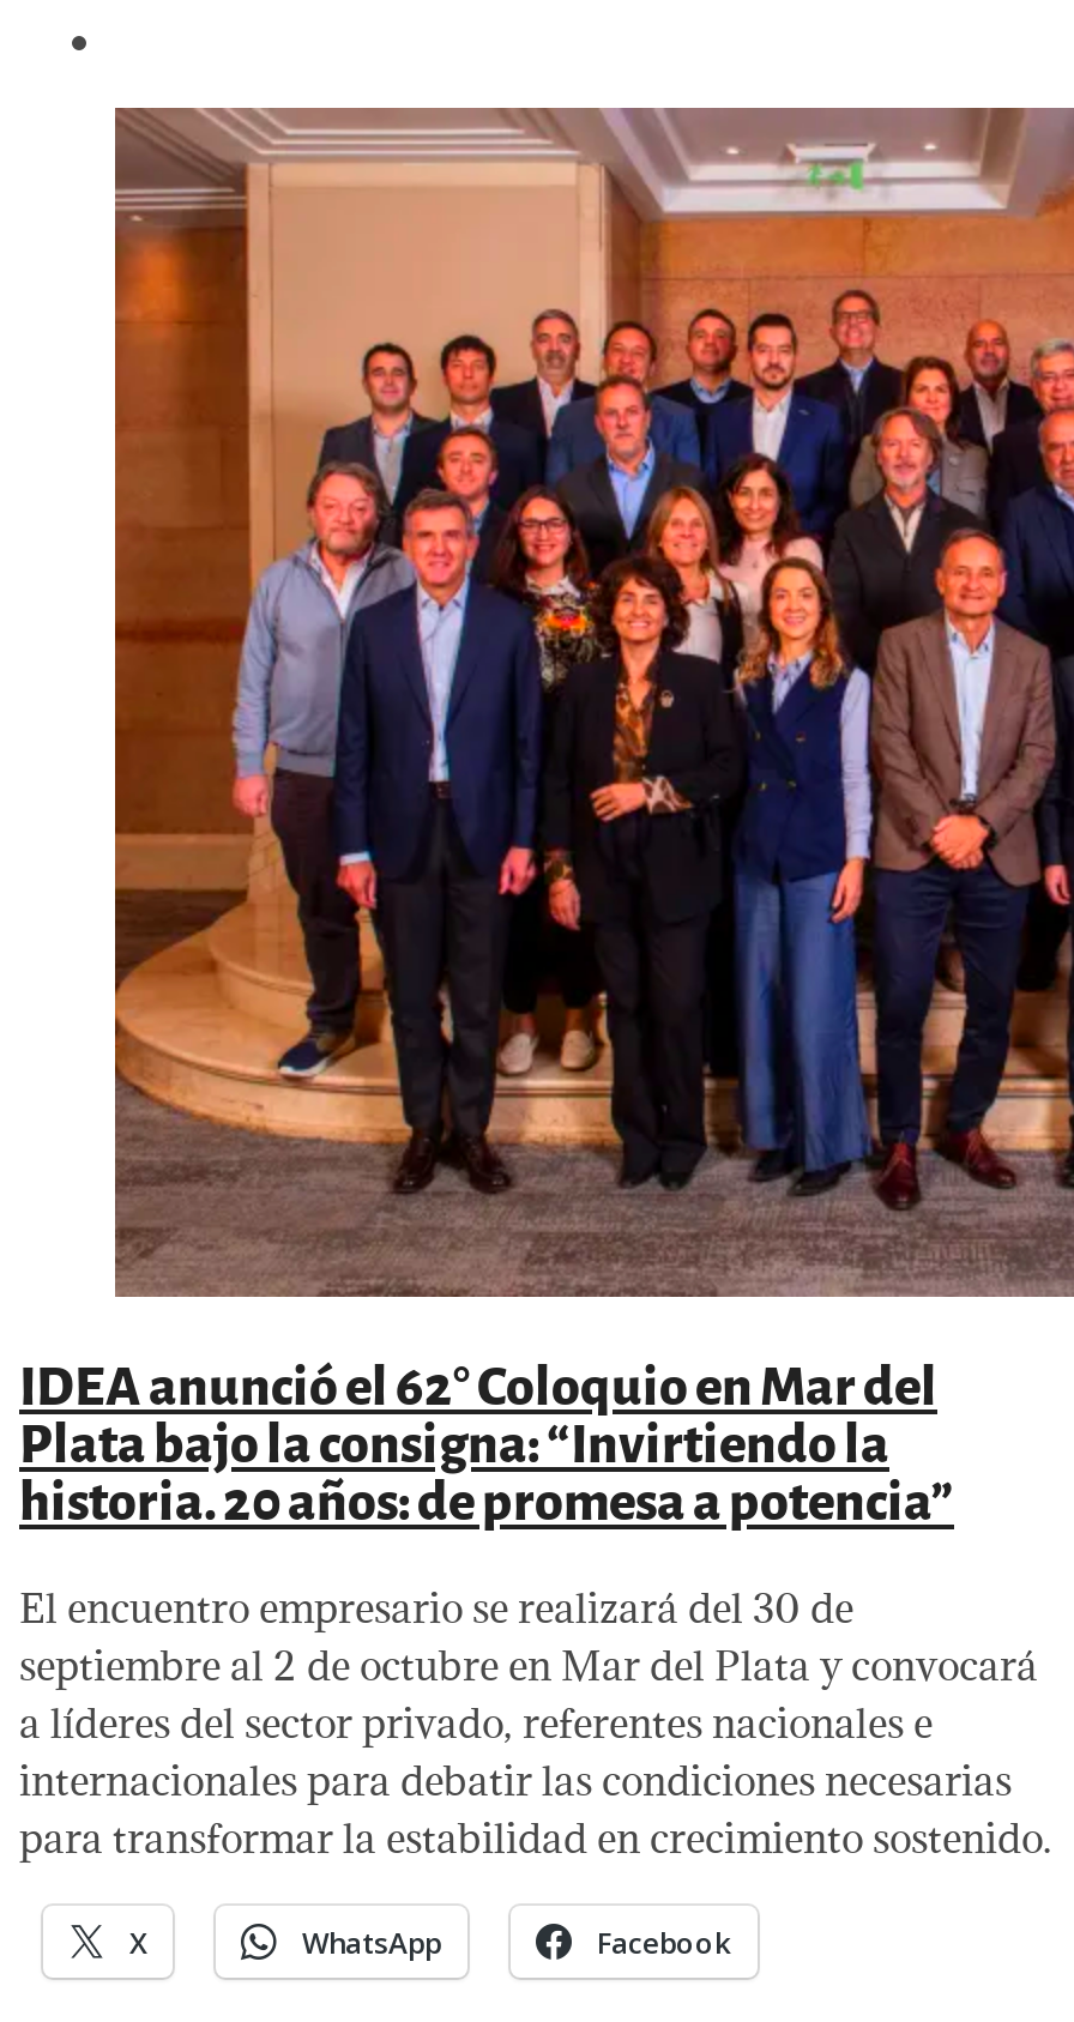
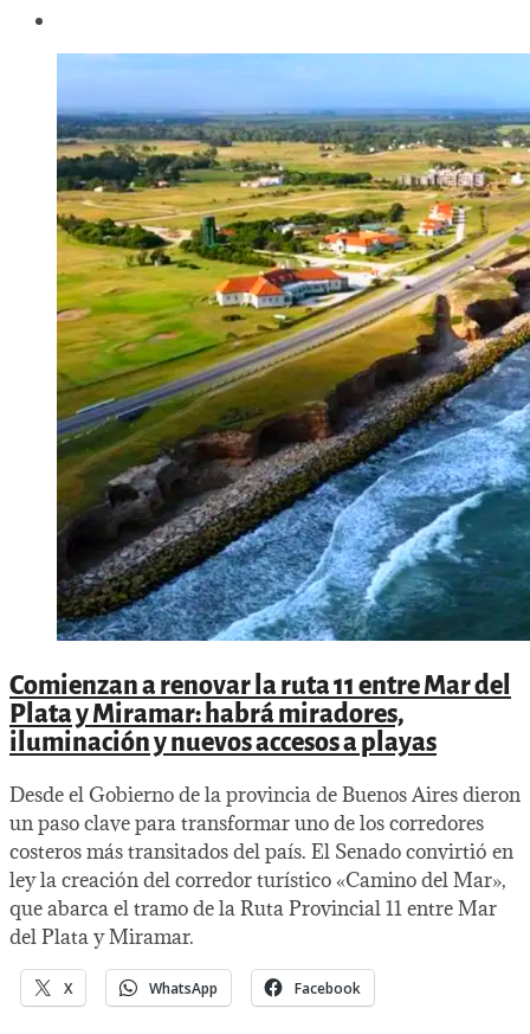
[19,105,1067,1532] [image] | IDEA anunció el 62° Coloquio en Mar del | Plata bajo la consigna: “Invirtiendo la | historia. 20 años: de promesa a potencia” -> [9,53,526,757] [image] | Comienzan a renovar la ruta 11 entre Mar del | Plata y Miramar: habrá miradores, | iluminación y nuevos accesos a playas
[19,1582,1052,1865] El encuentro empresario se realizará del 30 de | septiembre al 2 de octubre en Mar del Plata y convocará | a líderes del sector privado, referentes nacionales e | internacionales para debatir las condiciones necesarias | para transformar la estabilidad en crecimiento sostenido. -> [9,781,521,950] Desde el Gobierno de la provincia de Buenos Aires dieron | un paso clave para transformar uno de los corredores | costeros más transitados del país. El Senado convirtió en | ley la creación del corredor turístico «Camino del Mar», | que abarca el tramo de la Ruta Provincial 11 entre Mar | del Plata y Miramar.

